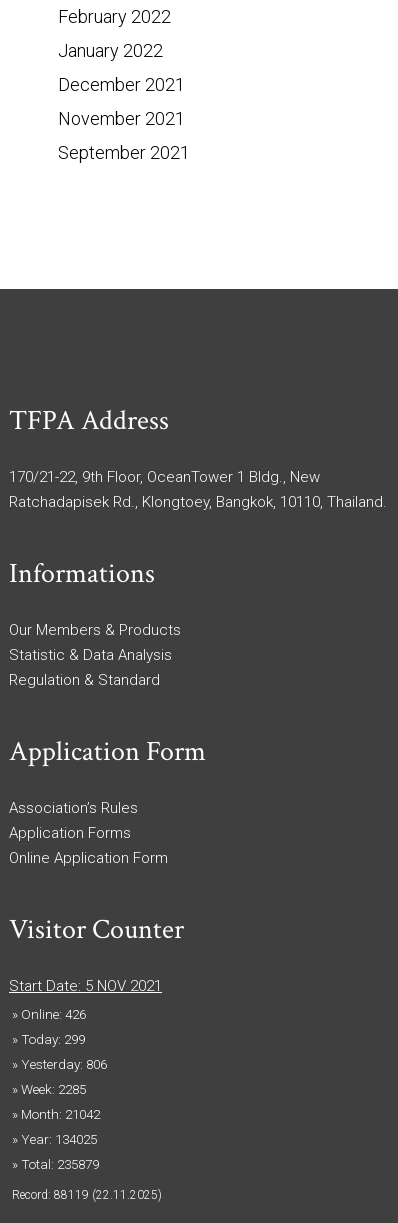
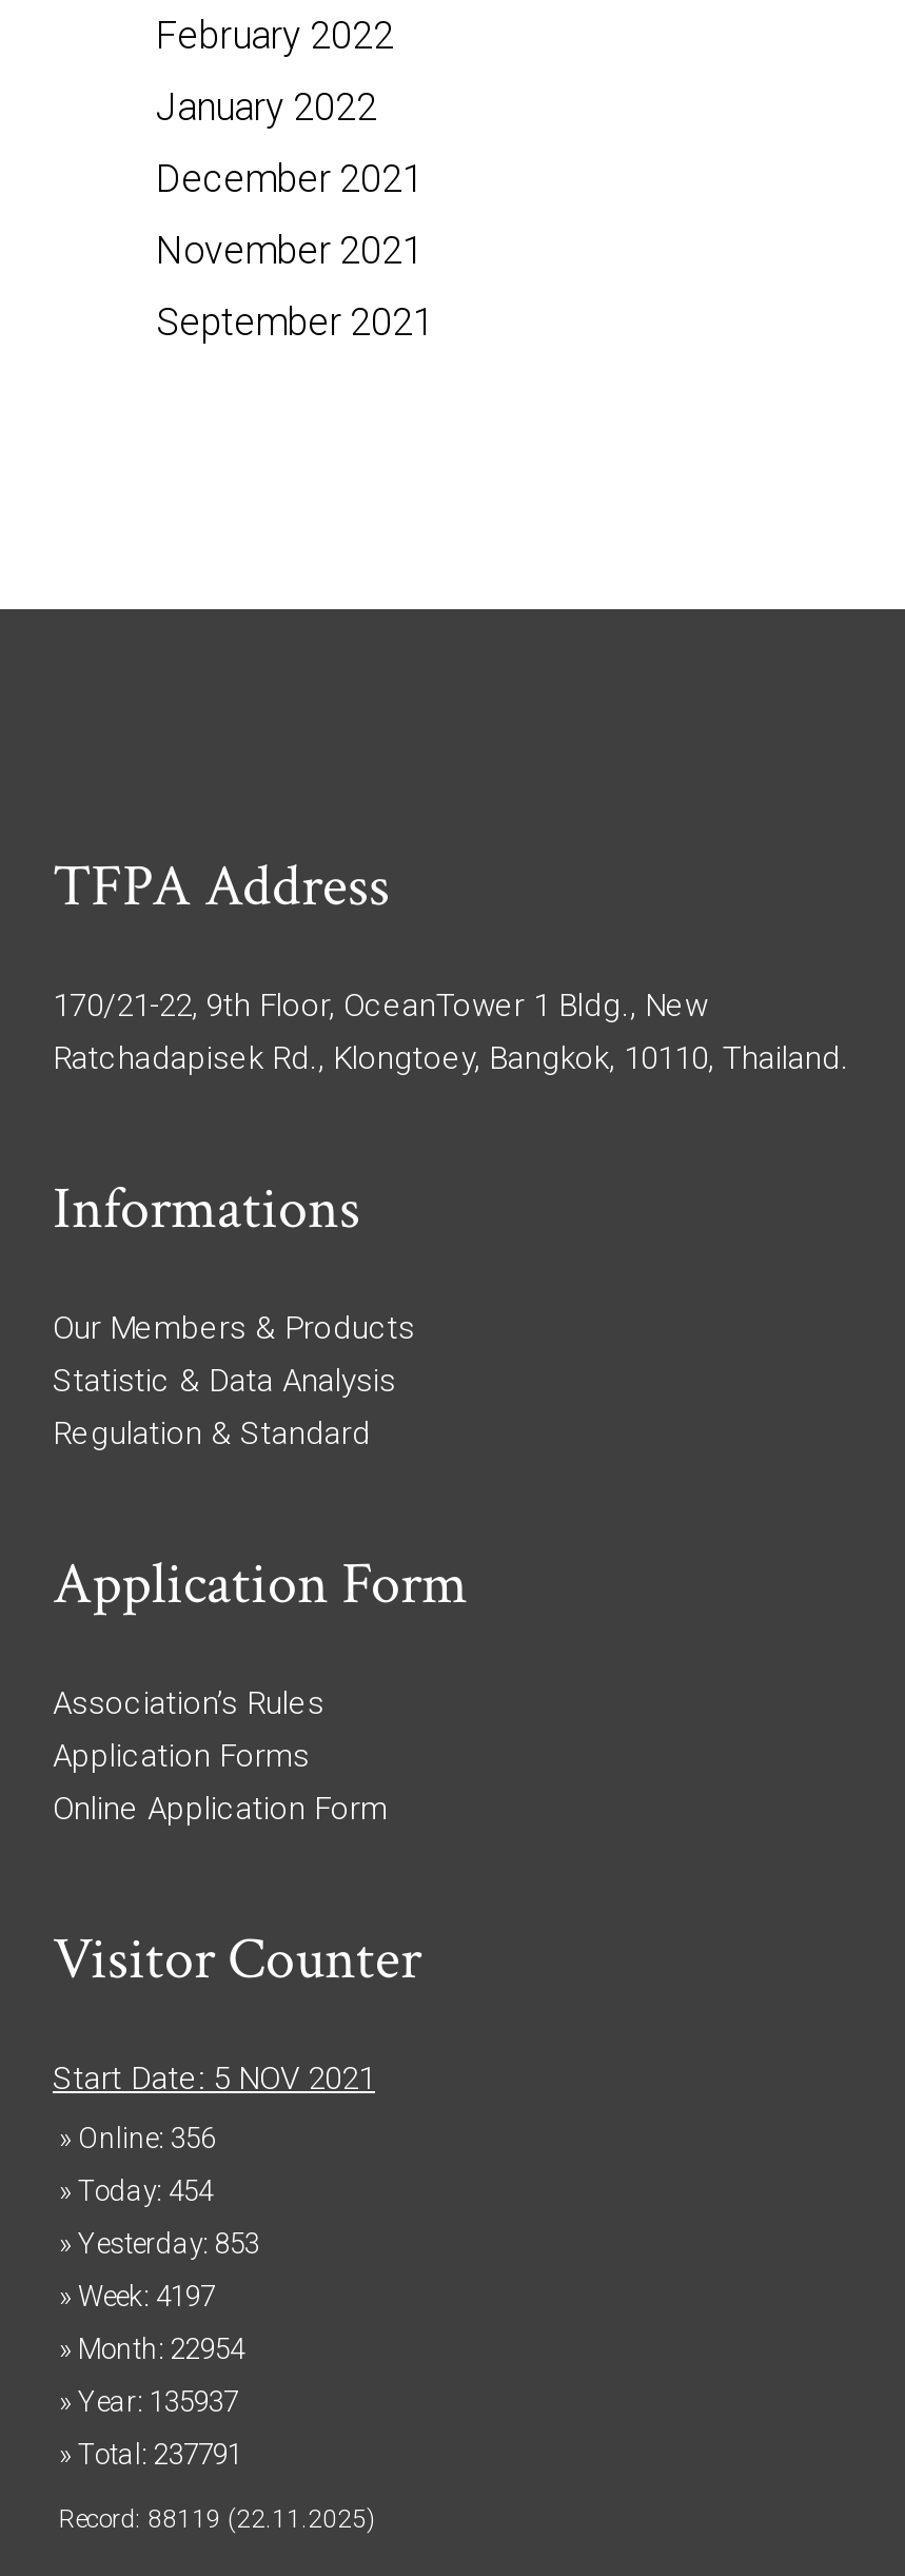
[12,1006,86,1022] » Online: 426 -> [59,2120,215,2154] » Online: 356
[12,1031,85,1047] » Today: 299 -> [59,2173,213,2207] » Today: 454
[12,1056,107,1072] » Yesterday: 806 -> [59,2226,259,2260] » Yesterday: 853
[12,1081,86,1097] » Week: 2285 -> [59,2279,215,2312] » Week: 4197
[12,1106,100,1122] » Month: 21042 -> [59,2331,244,2365] » Month: 22954
[12,1131,97,1147] » Year: 134025 -> [59,2384,238,2418] » Year: 135937
[12,1156,99,1172] » Total: 235879 -> [59,2437,242,2470] » Total: 237791

